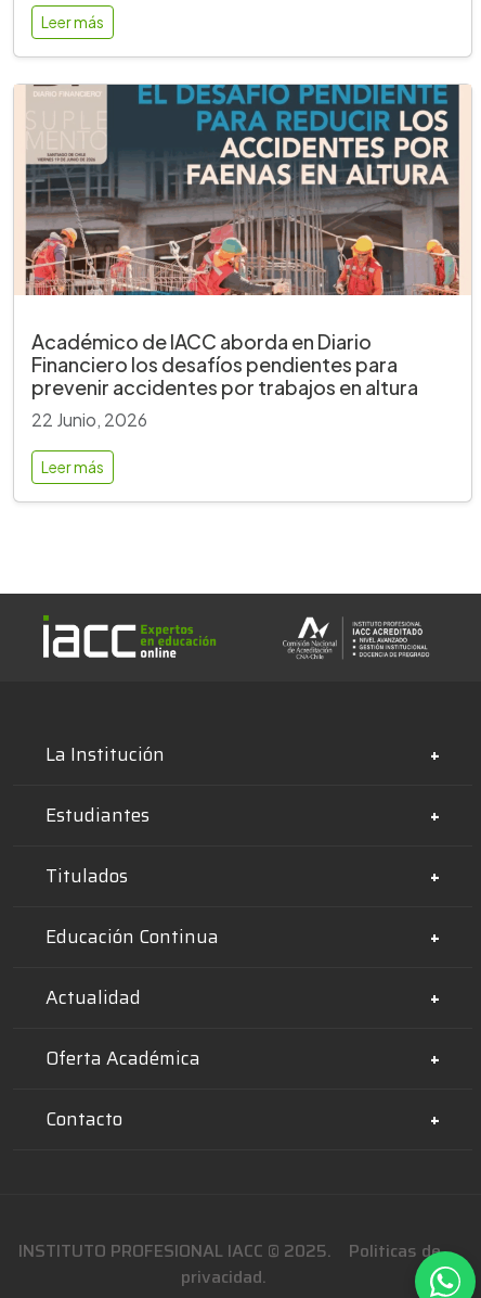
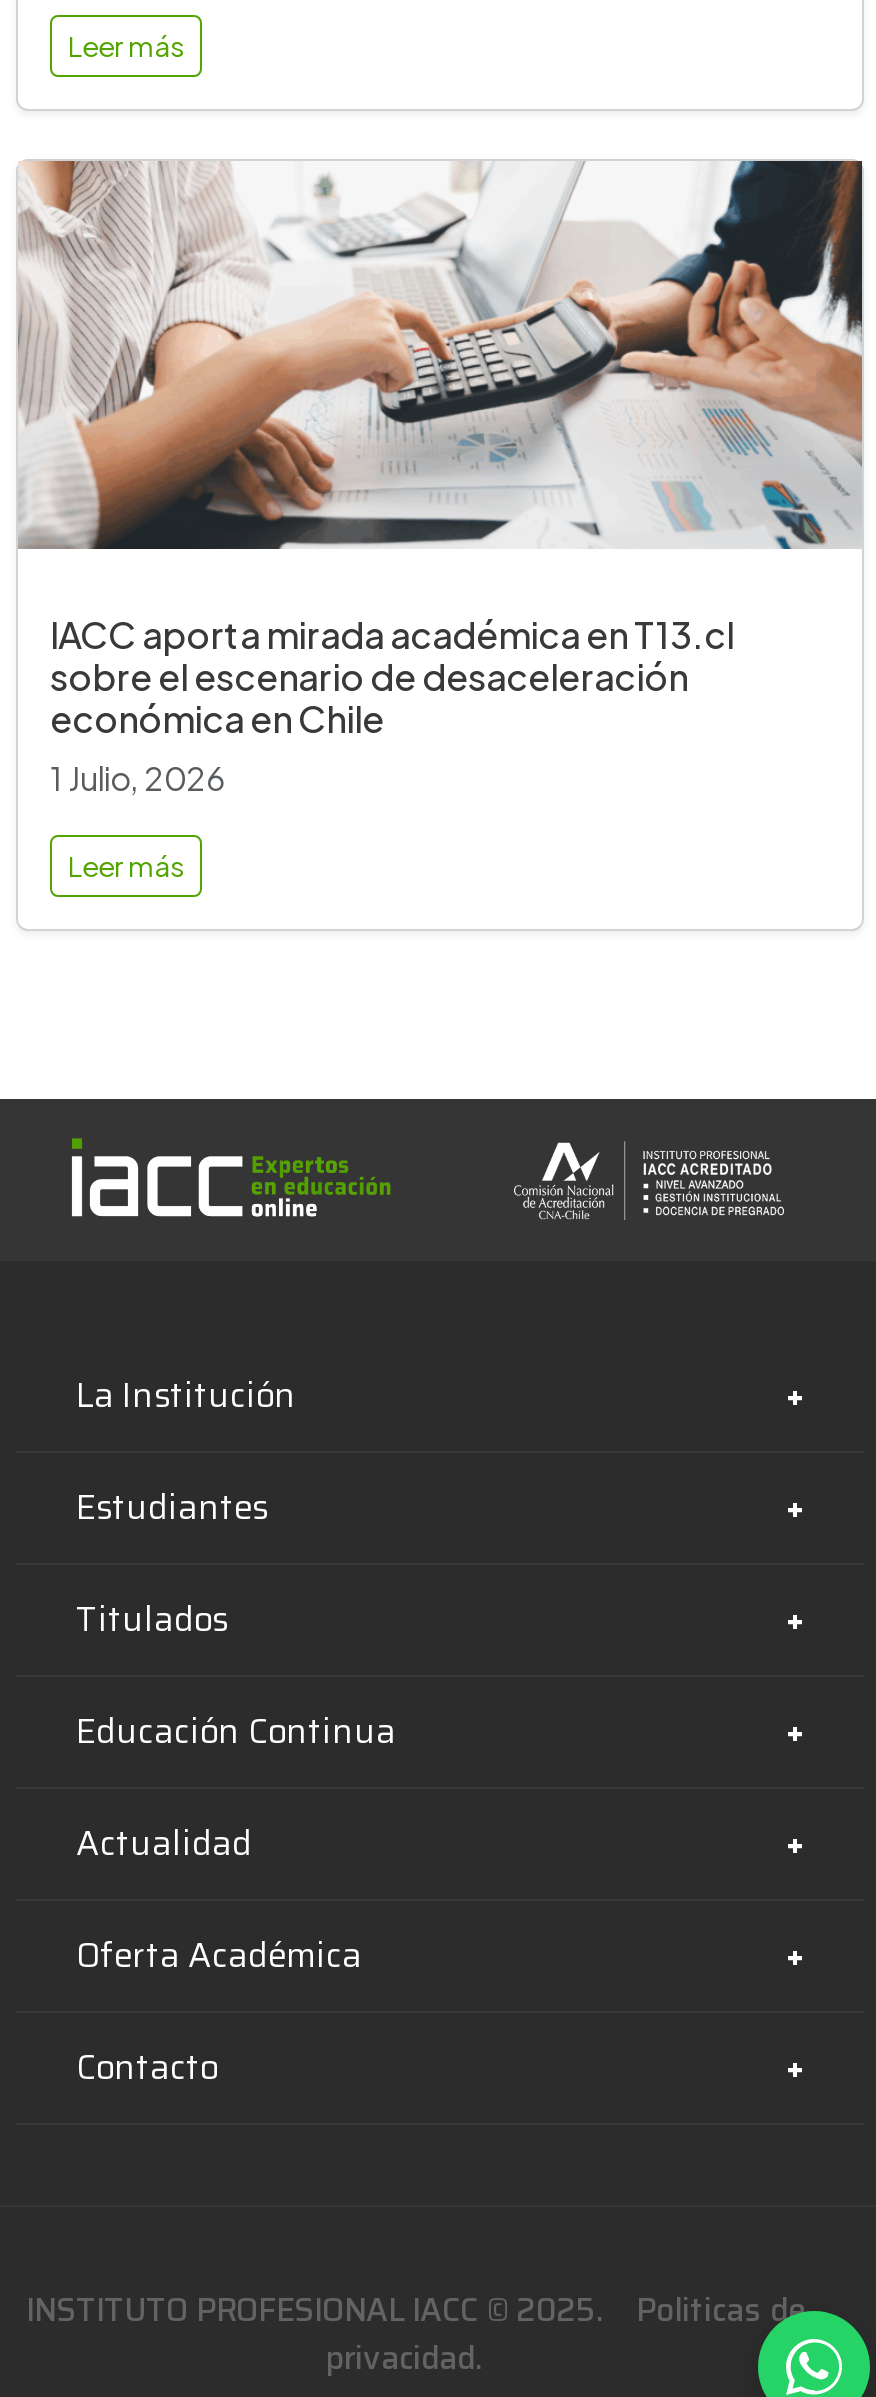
[14,84,471,431] [image] | Académico de IACC aborda en Diario | Financiero los desafíos pendientes para | prevenir accidentes por trabajos en altura | 22 Junio, 2026 -> [16,159,864,800] [image] | IACC aporta mirada académica en T13.cl | sobre el escenario de desaceleración | económica en Chile | 1 Julio, 2026

